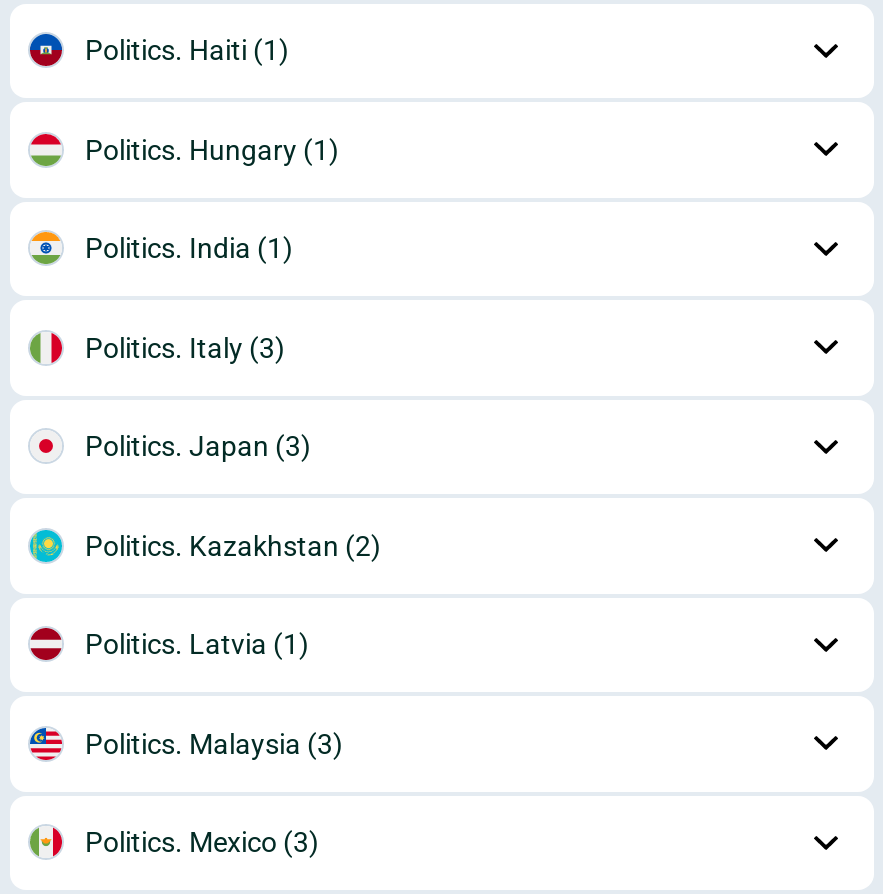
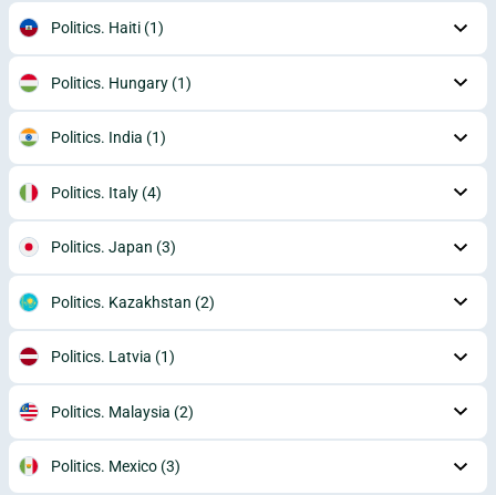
[85,332,285,364] Politics. Italy (3) -> [50,184,161,201] Politics. Italy (4)
[85,728,343,760] Politics. Malaysia (3) -> [50,403,193,421] Politics. Malaysia (2)

